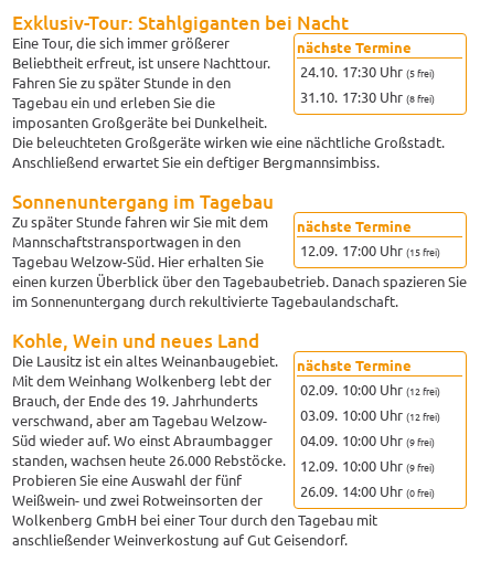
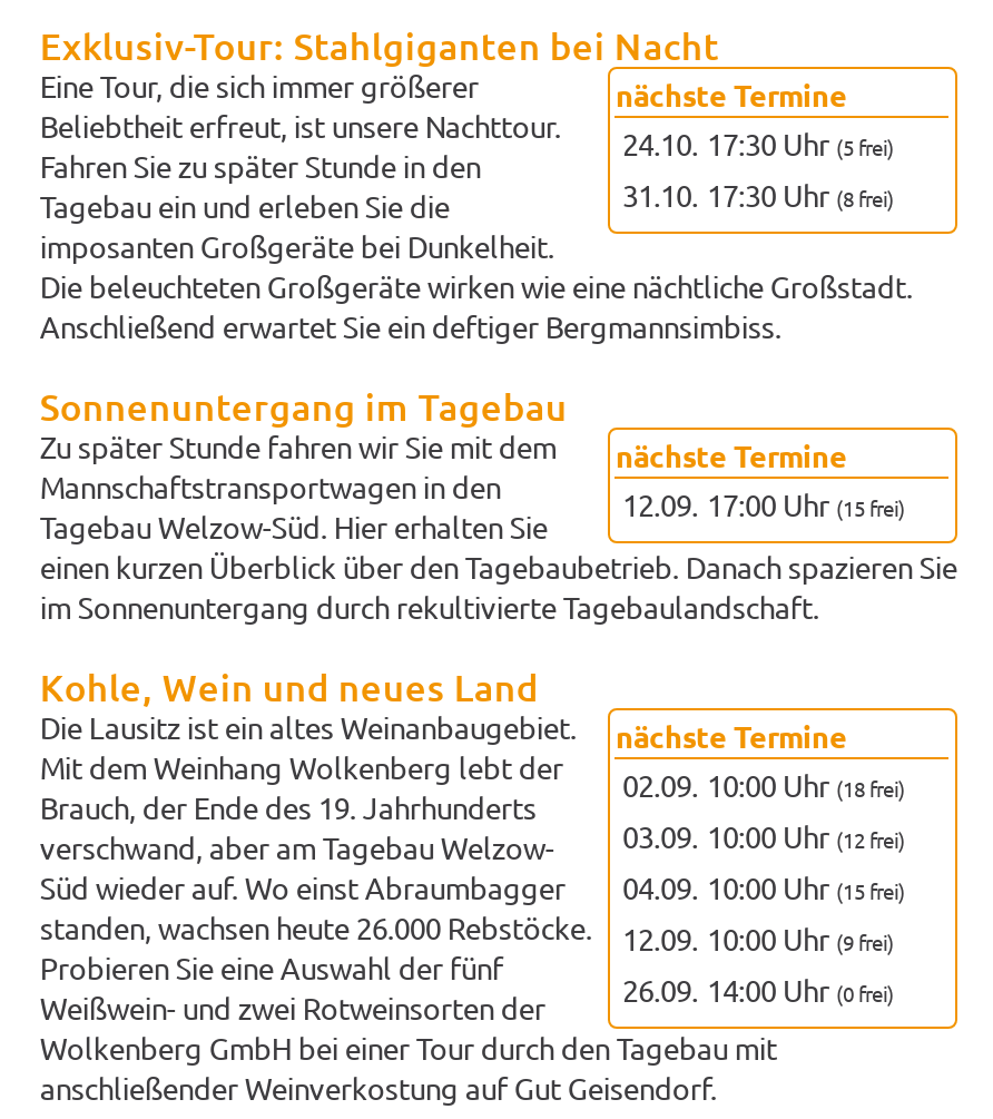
[12,371,441,398] Mit dem Weinhang Wolkenberg lebt der 02.09. 10:00 Uhr (12 frei) -> [40,749,905,804] Mit dem Weinhang Wolkenberg lebt der 02.09. 10:00 Uhr (18 frei)
[12,430,435,449] Süd wieder auf. Wo einst Abraumbagger 04.09. 10:00 Uhr (9 frei) -> [40,869,905,907] Süd wieder auf. Wo einst Abraumbagger 04.09. 10:00 Uhr (15 frei)

